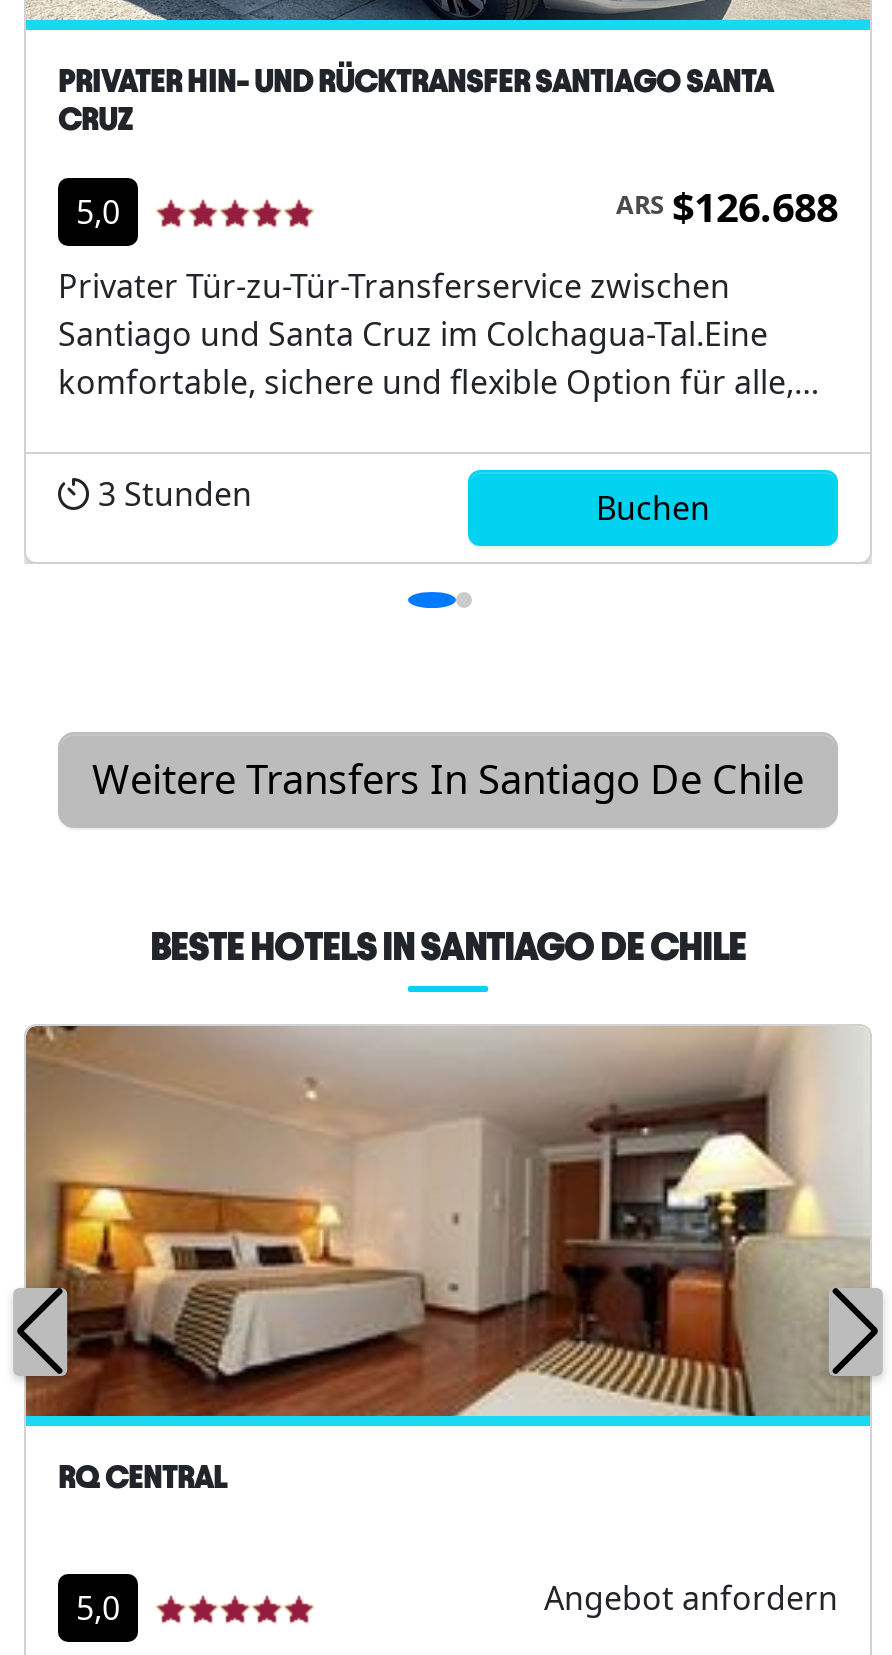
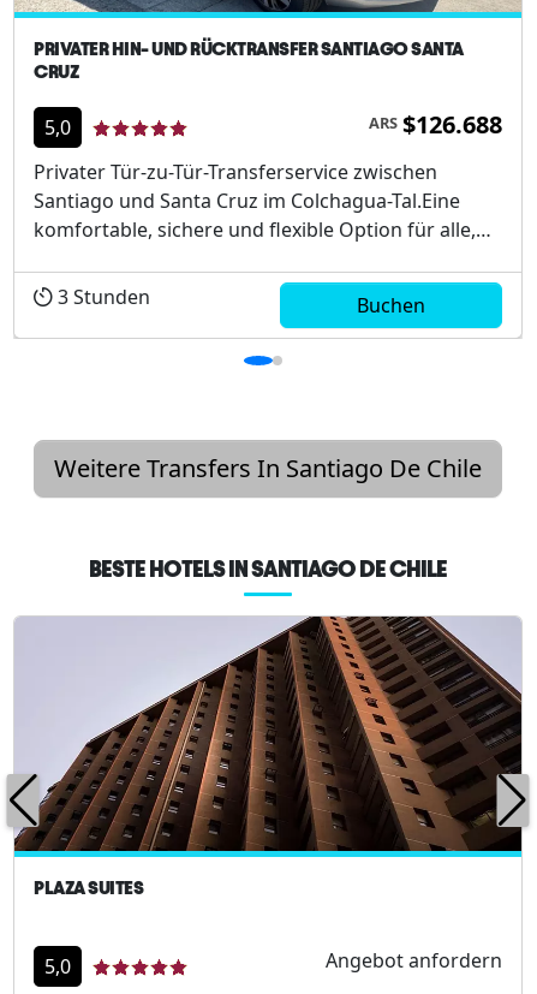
[24,1024,872,1494] [image] | RQ CENTRAL -> [13,615,523,898] [image] | PLAZA SUITES

